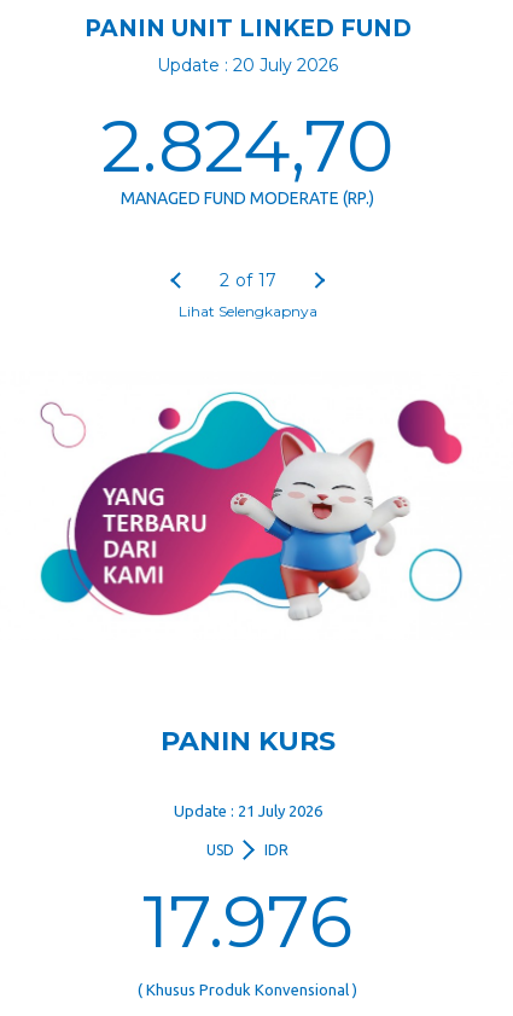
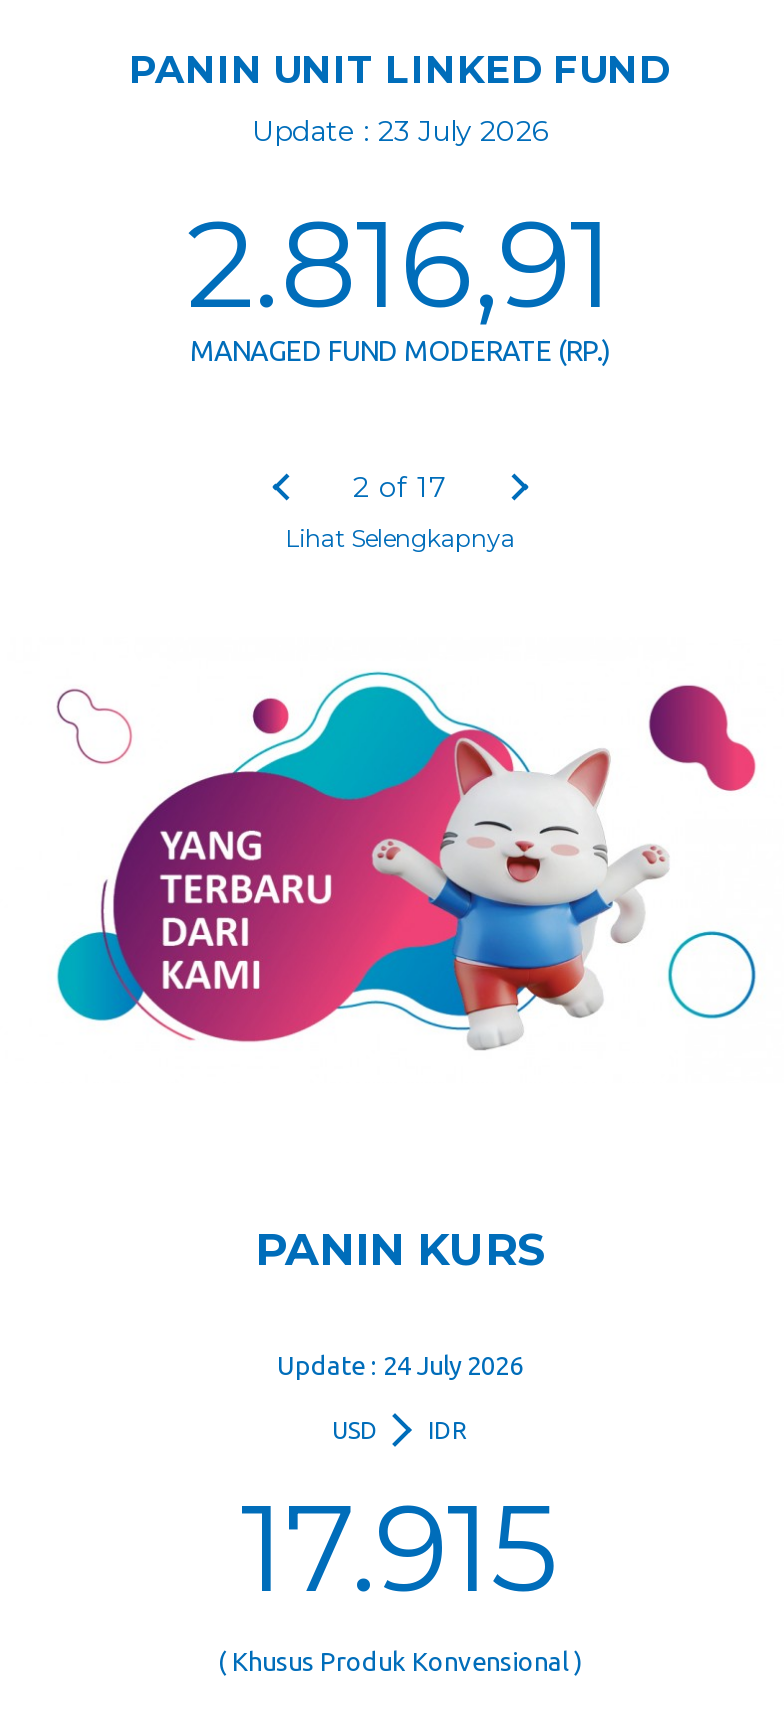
[157,54,338,76] Update : 20 July 2026 -> [252,112,548,148] Update : 23 July 2026
[101,101,394,189] 2.824,70 -> [186,190,614,336] 2.816,91
[173,803,322,820] Update : 21 July 2026 -> [277,1352,523,1380] Update : 24 July 2026
[142,878,352,966] 17.976 -> [241,1476,559,1622] 17.915

